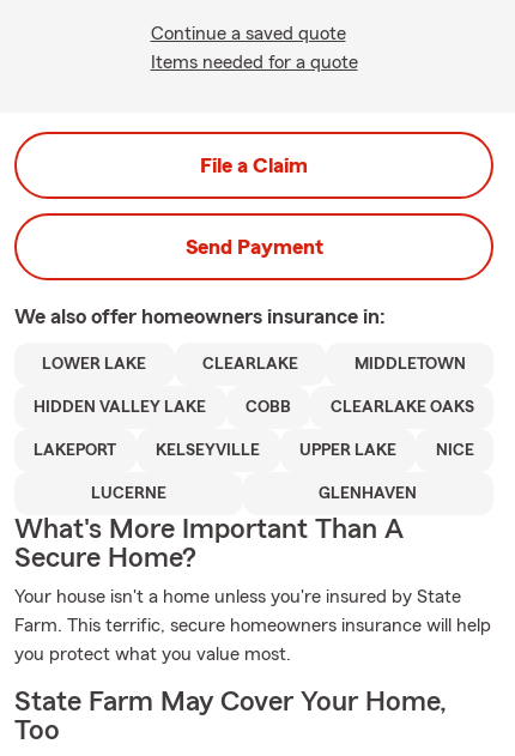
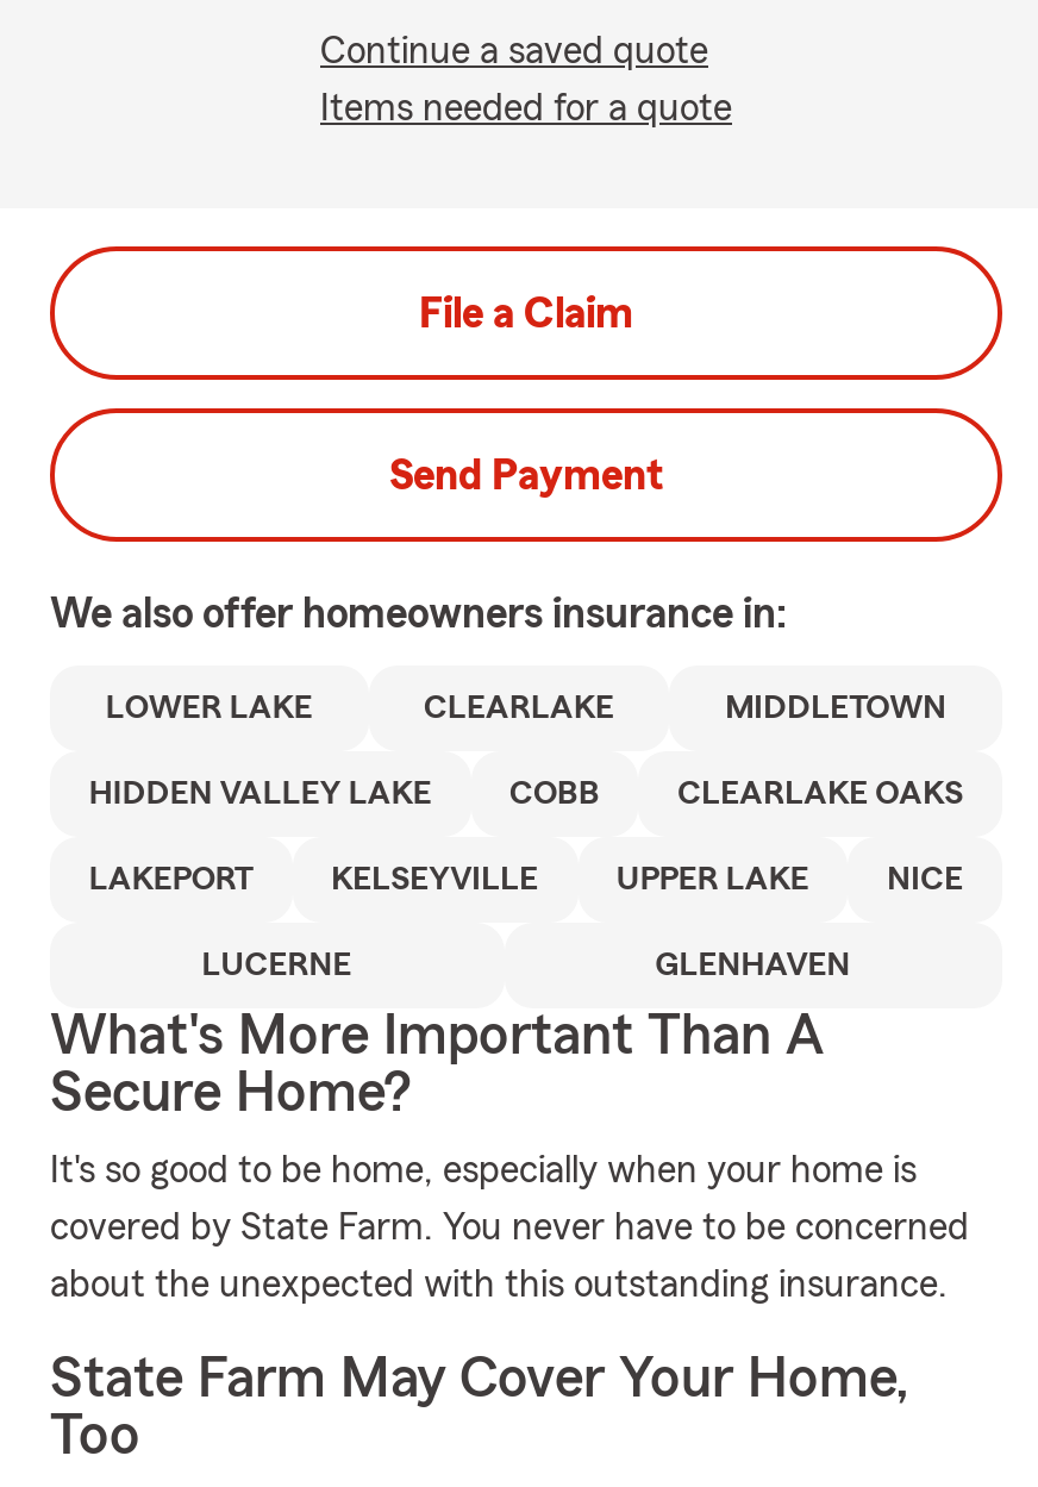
[14,587,461,606] Your house isn't a home unless you're insured by State -> [50,1151,917,1189] It's so good to be home, especially when your home is
[14,616,491,635] Farm. This terrific, secure homeowners insurance will help -> [50,1208,969,1247] covered by State Farm. You never have to be concerned
[14,645,291,664] you protect what you value most. -> [50,1266,948,1304] about the unexpected with this outstanding insurance.

